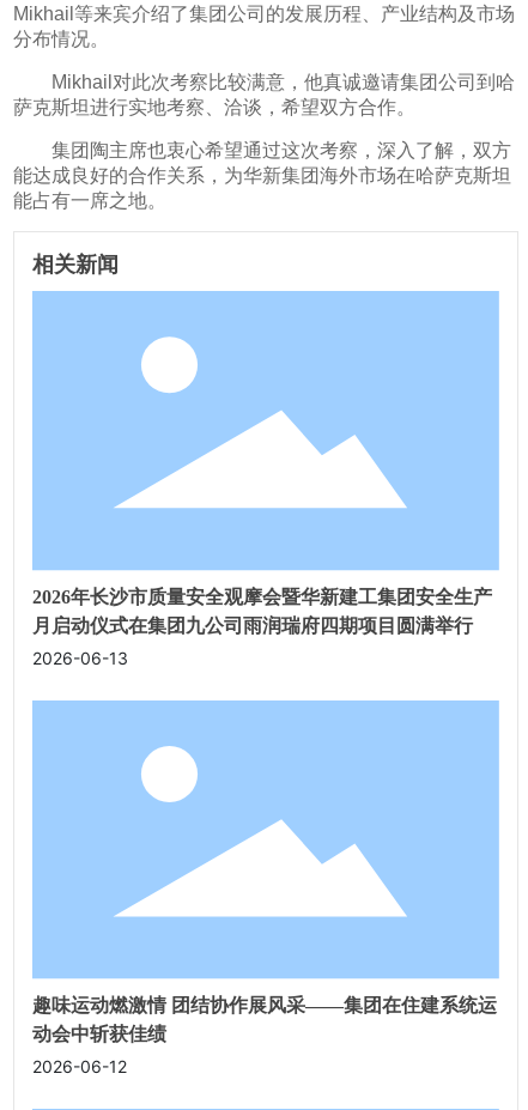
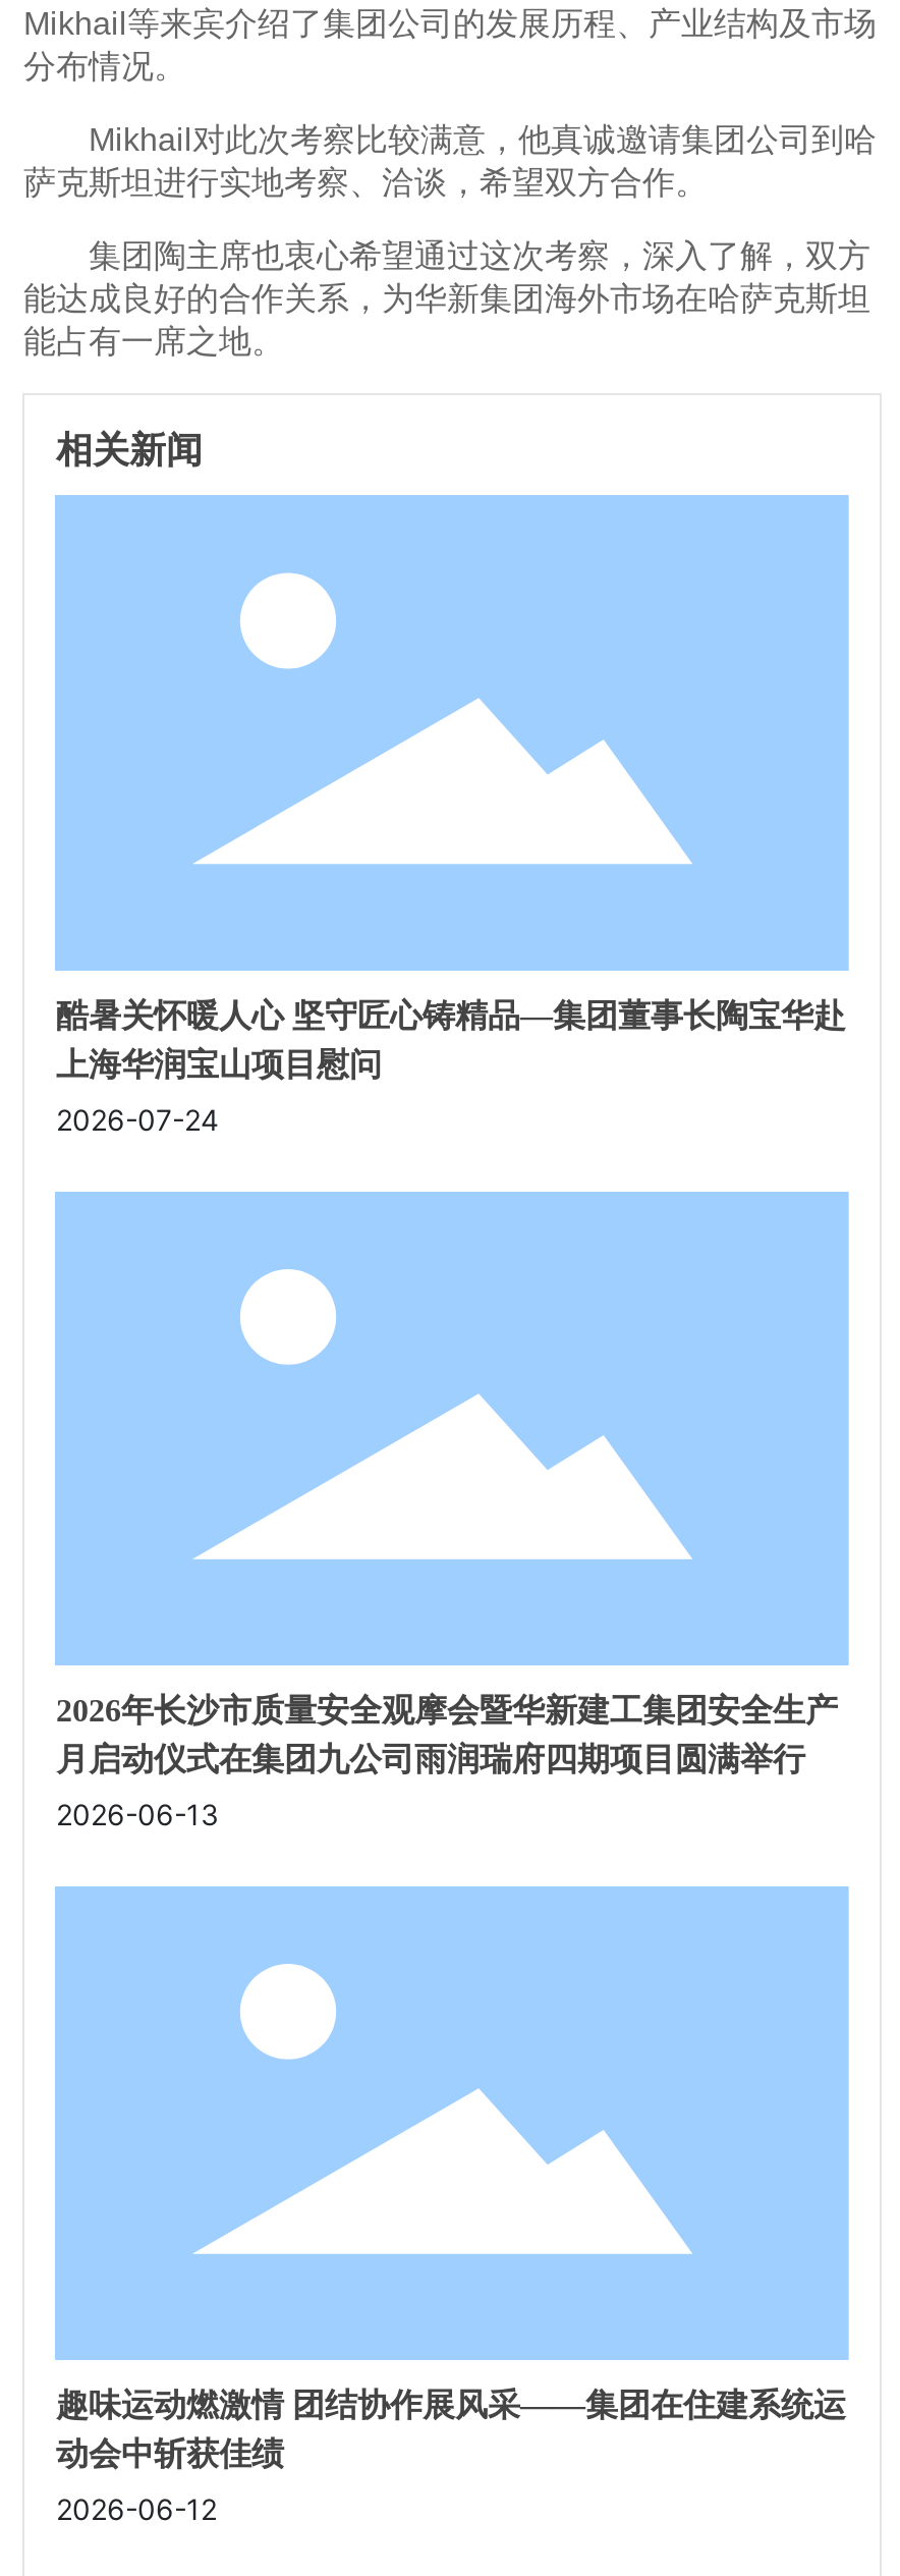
none -> [56,997,846,1136] 酷暑关怀暖人心 坚守匠心铸精品—集团董事长陶宝华赴 | 上海华润宝山项目慰问 | 2026-07-24

